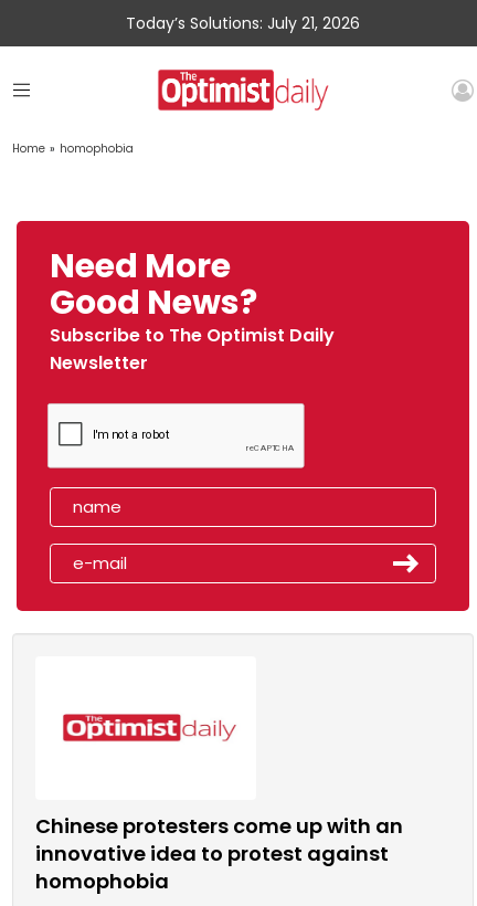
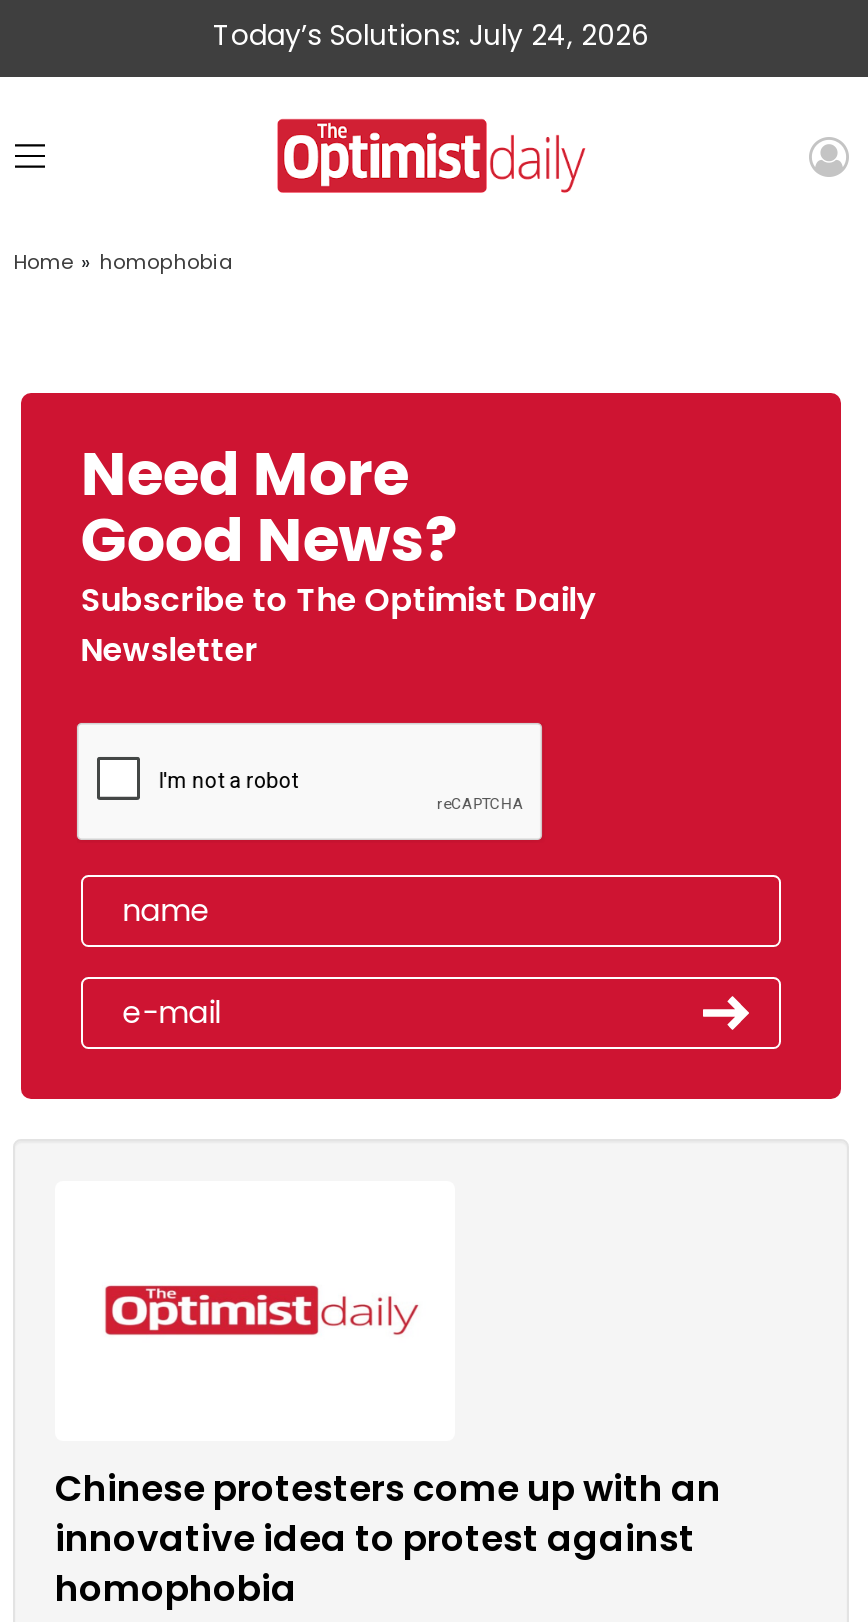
[126,12,360,34] Today’s Solutions: July 21, 2026 -> [213,15,649,55] Today’s Solutions: July 24, 2026

